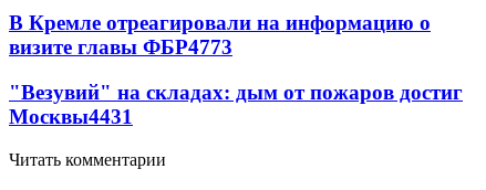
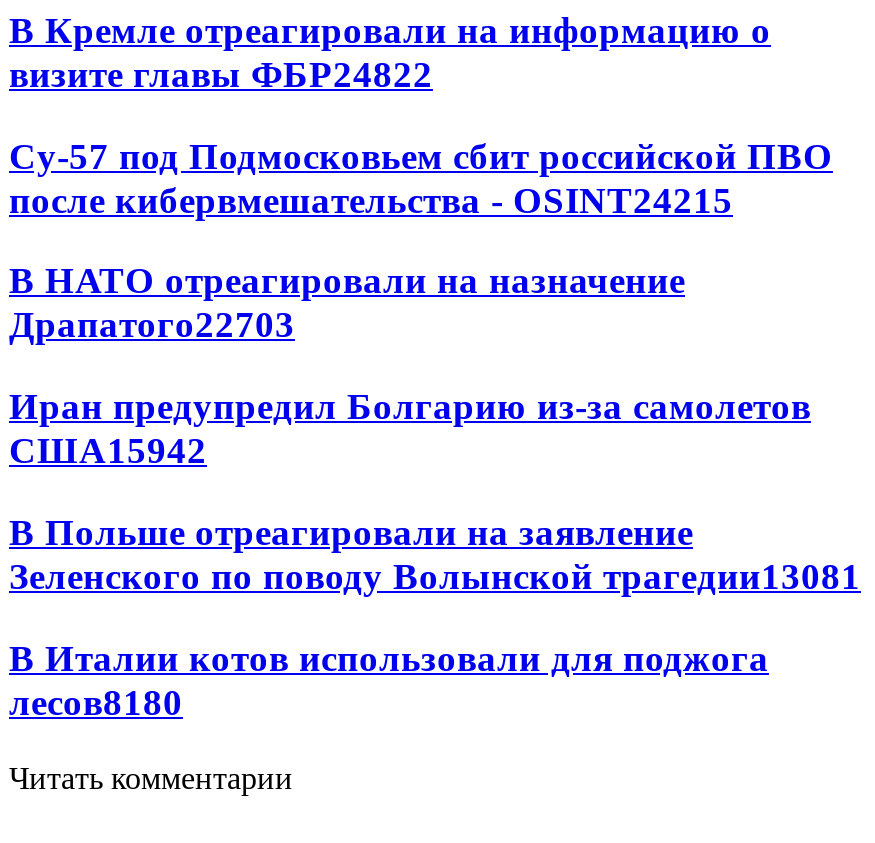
[9,35,463,128] визите главы ФБР4773 | "Везувий" на складах: дым от пожаров достиг | Москвы4431 -> [9,53,861,722] визите главы ФБР24822 | Су-57 под Подмосковьем сбит российской ПВО | после кибервмешательства - OSINT24215 | В НАТО отреагировали на назначение | Драпатого22703 | Иран предупредил Болгарию из-за самолетов | США15942 | В Польше отреагировали на заявление | Зеленского по поводу Волынской трагедии13081 | В Италии котов использовали для поджога | лесов8180

